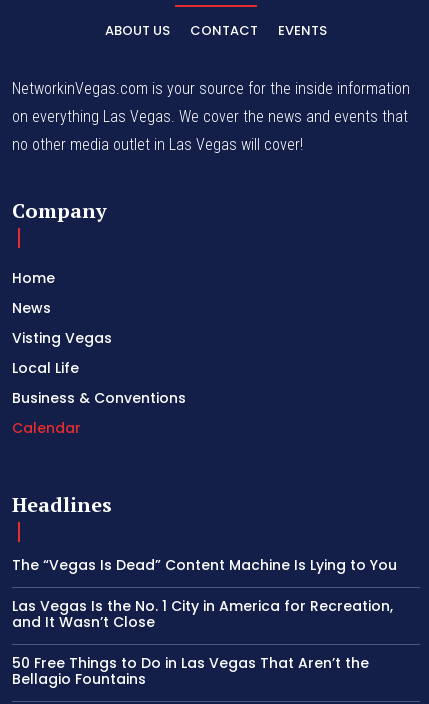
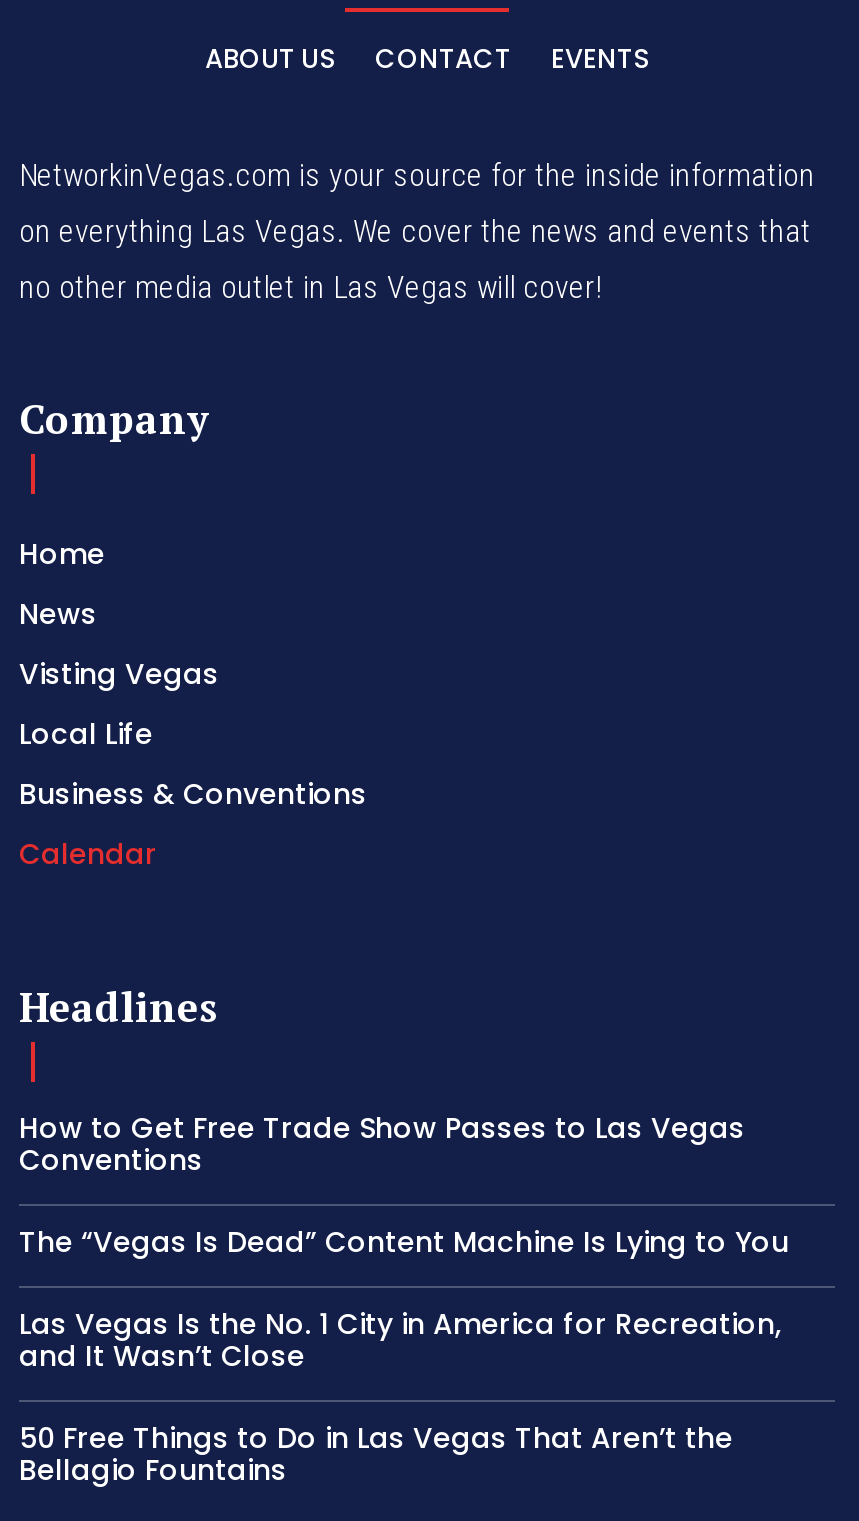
none -> [19,1108,745,1180] How to Get Free Trade Show Passes to Las Vegas | Conventions

